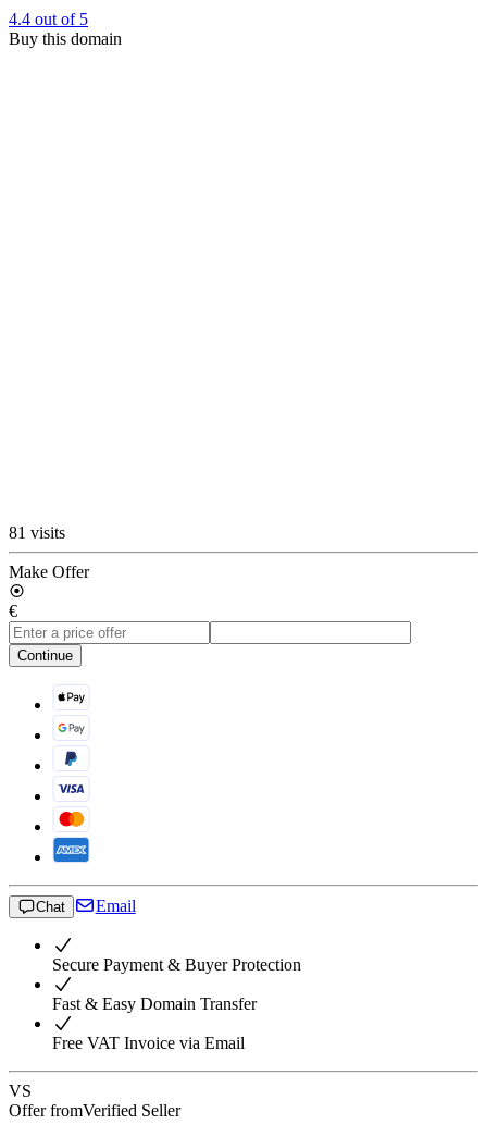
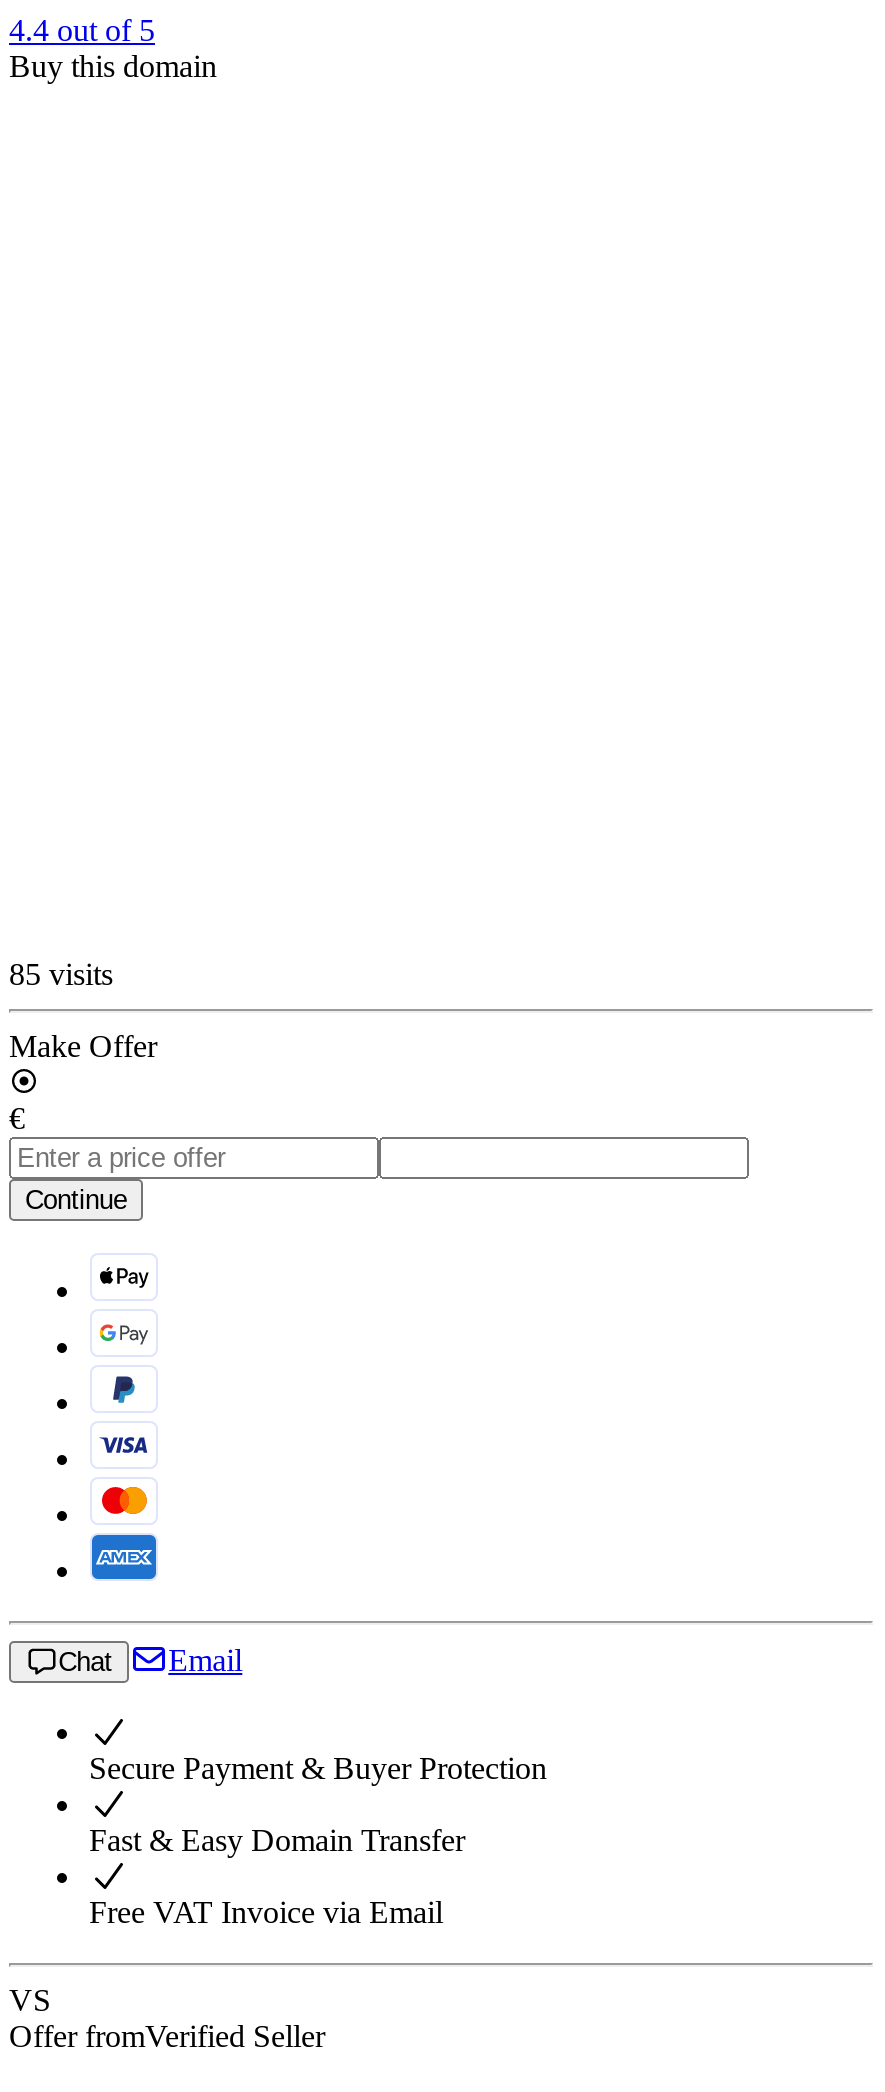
[9,523,65,541] 81 visits -> [9,956,113,990] 85 visits

